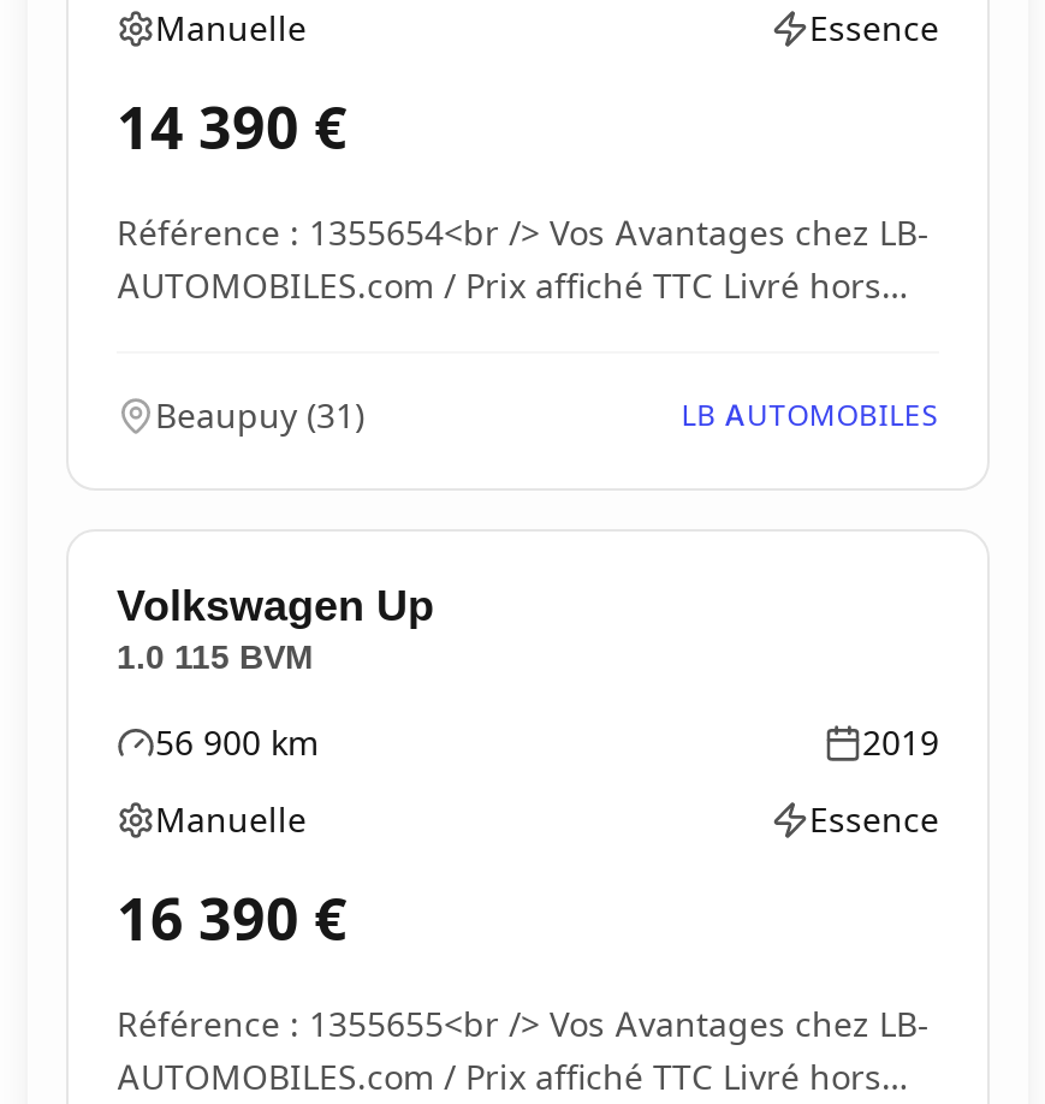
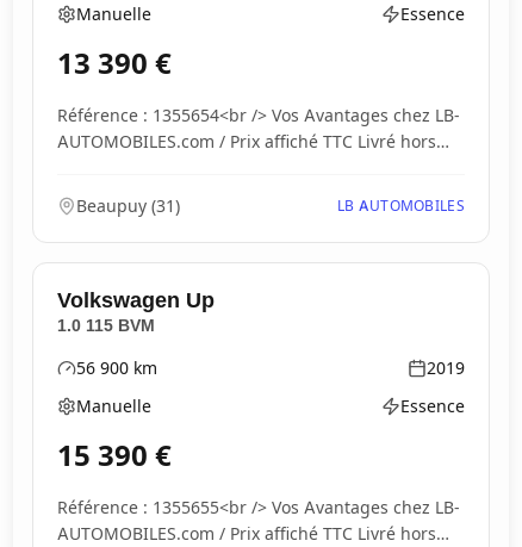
[117,94,348,164] 14 390 € -> [57,46,172,81] 13 390 €
[117,885,348,955] 16 390 € -> [57,439,172,473] 15 390 €

